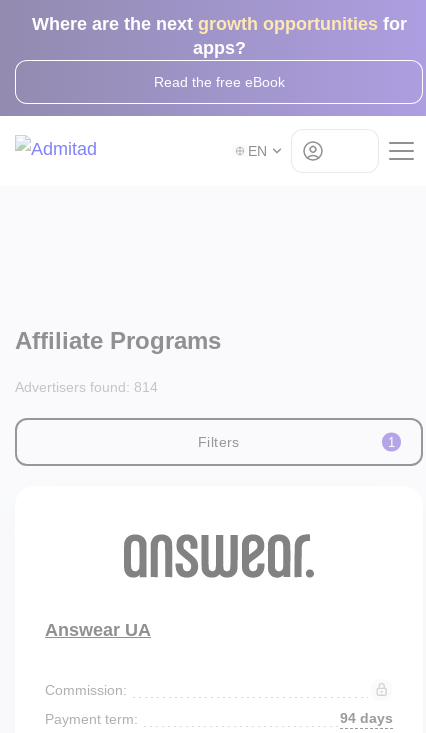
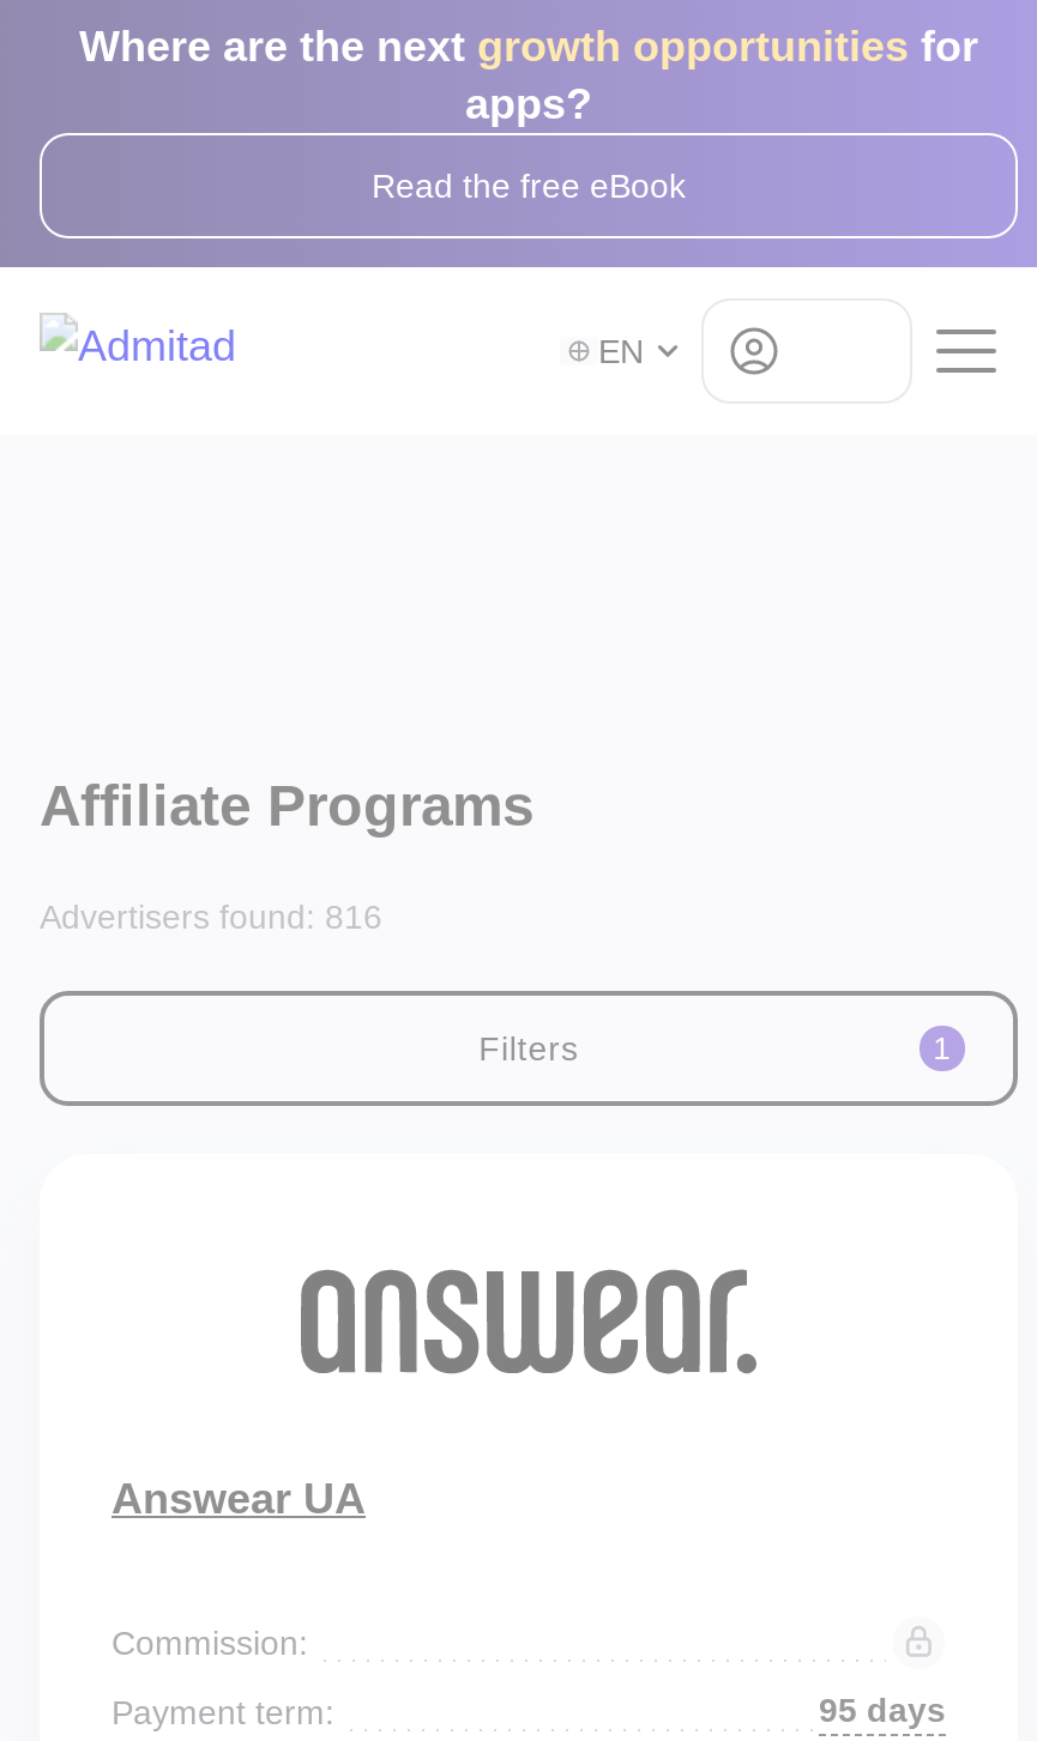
[15,379,158,395] Advertisers found: 814 -> [40,897,382,936] Advertisers found: 816
[340,710,393,726] 94 days -> [819,1691,946,1729] 95 days

